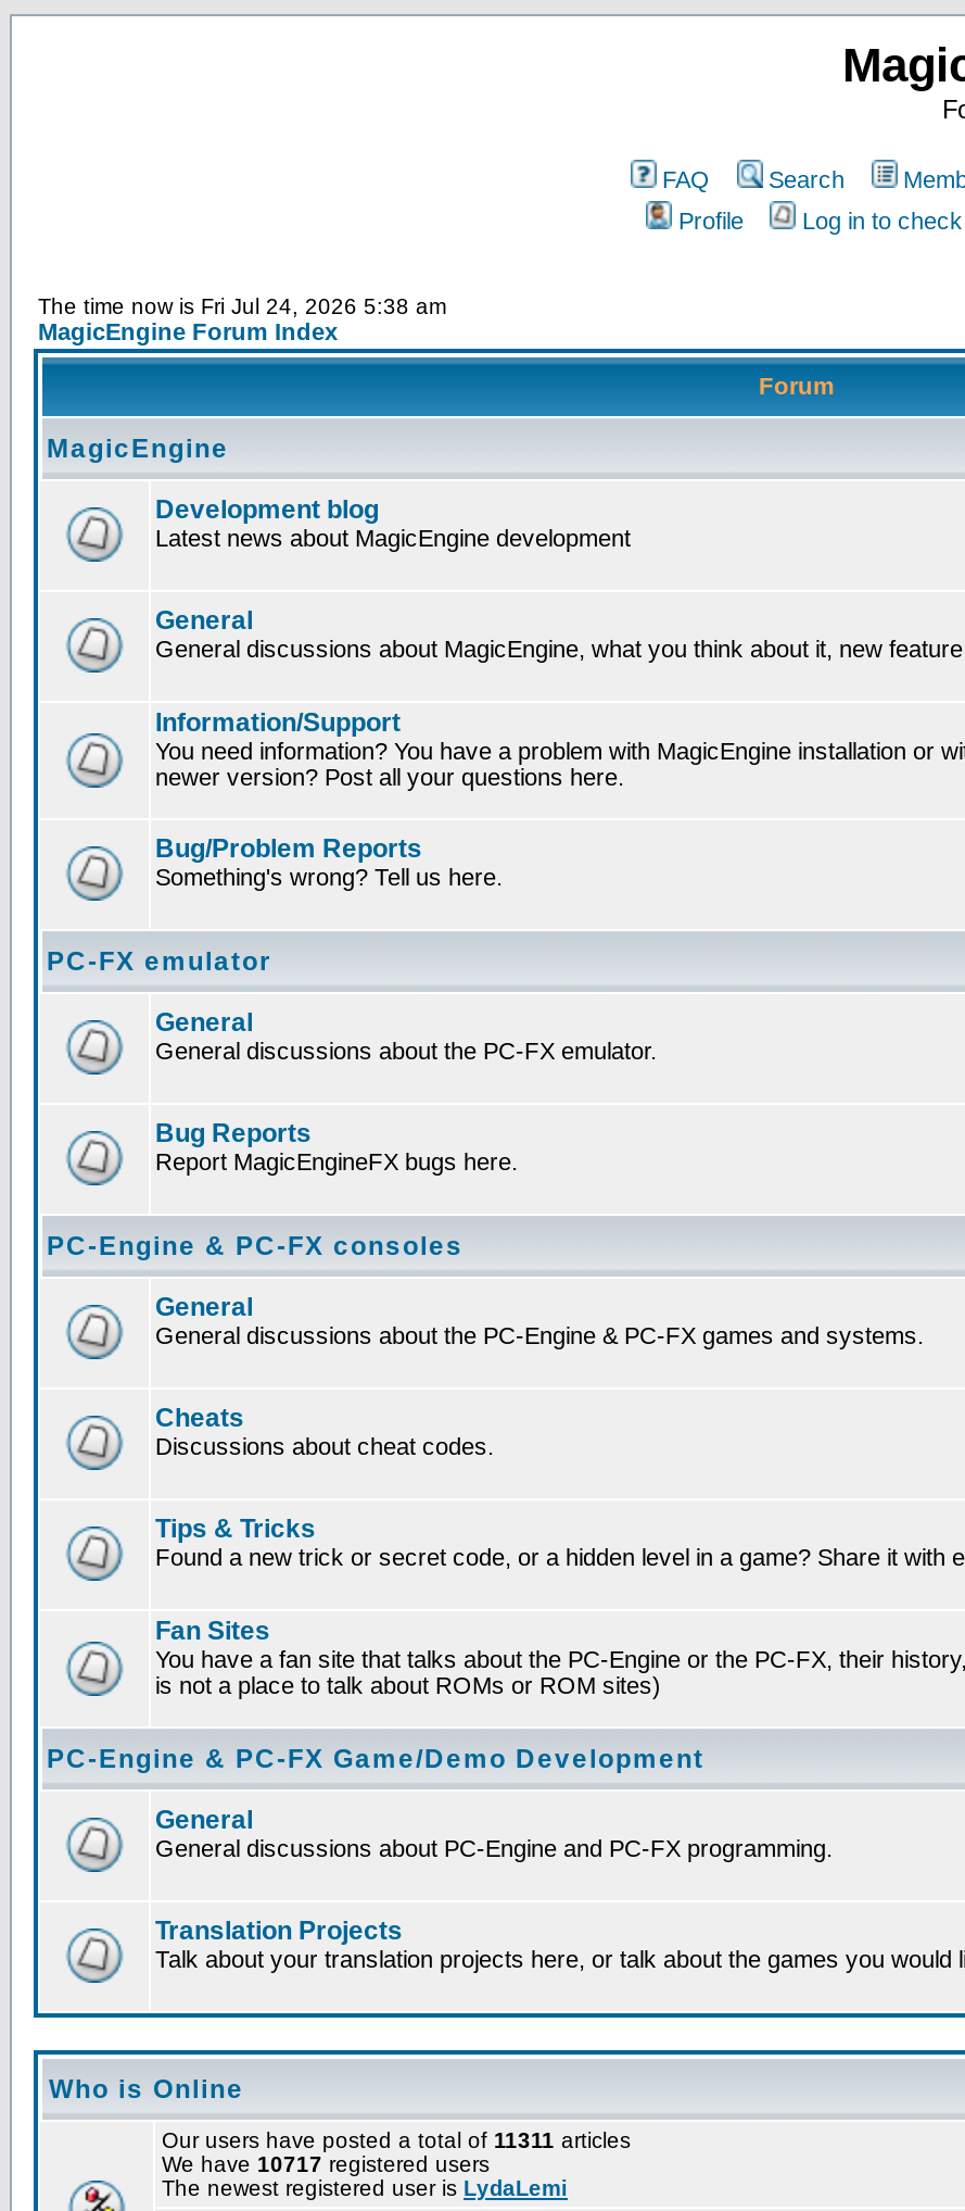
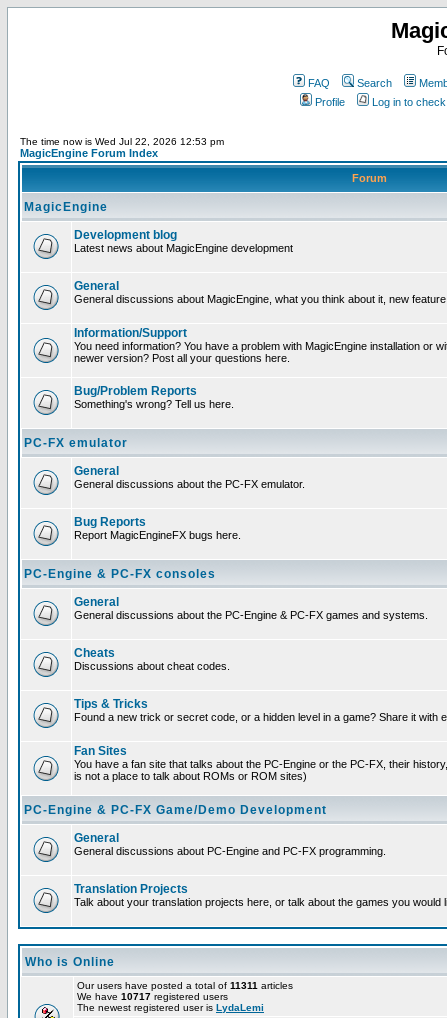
[38,294,446,318] The time now is Fri Jul 24, 2026 5:38 am -> [20,136,224,147] The time now is Wed Jul 22, 2026 12:53 pm

